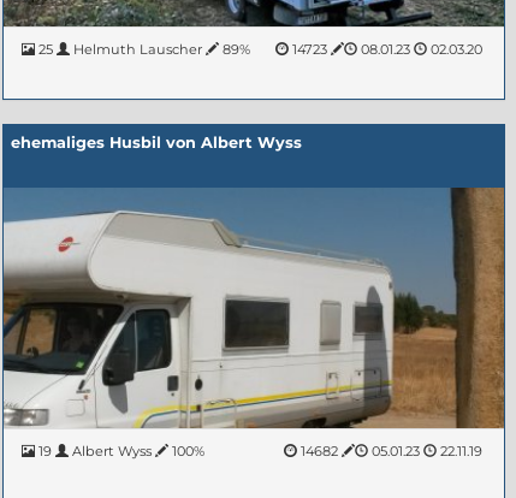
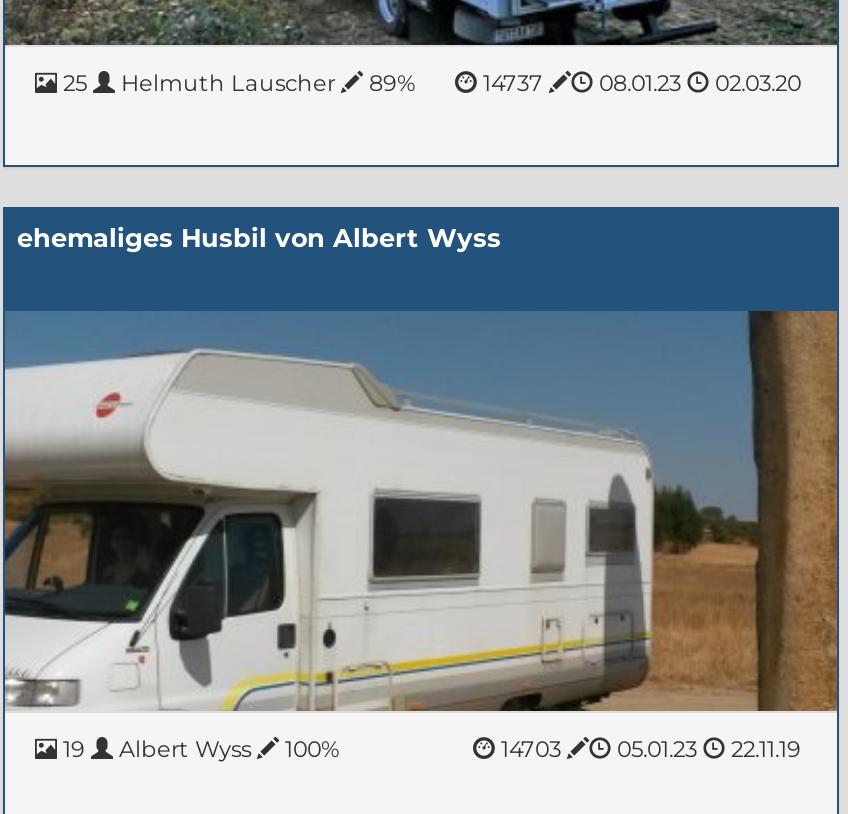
[289,41,331,58] 14723 -> [477,69,549,97] 14737
[297,442,486,459] 14682 05.01.23 22.11.19 -> [495,736,807,764] 14703 05.01.23 22.11.19

